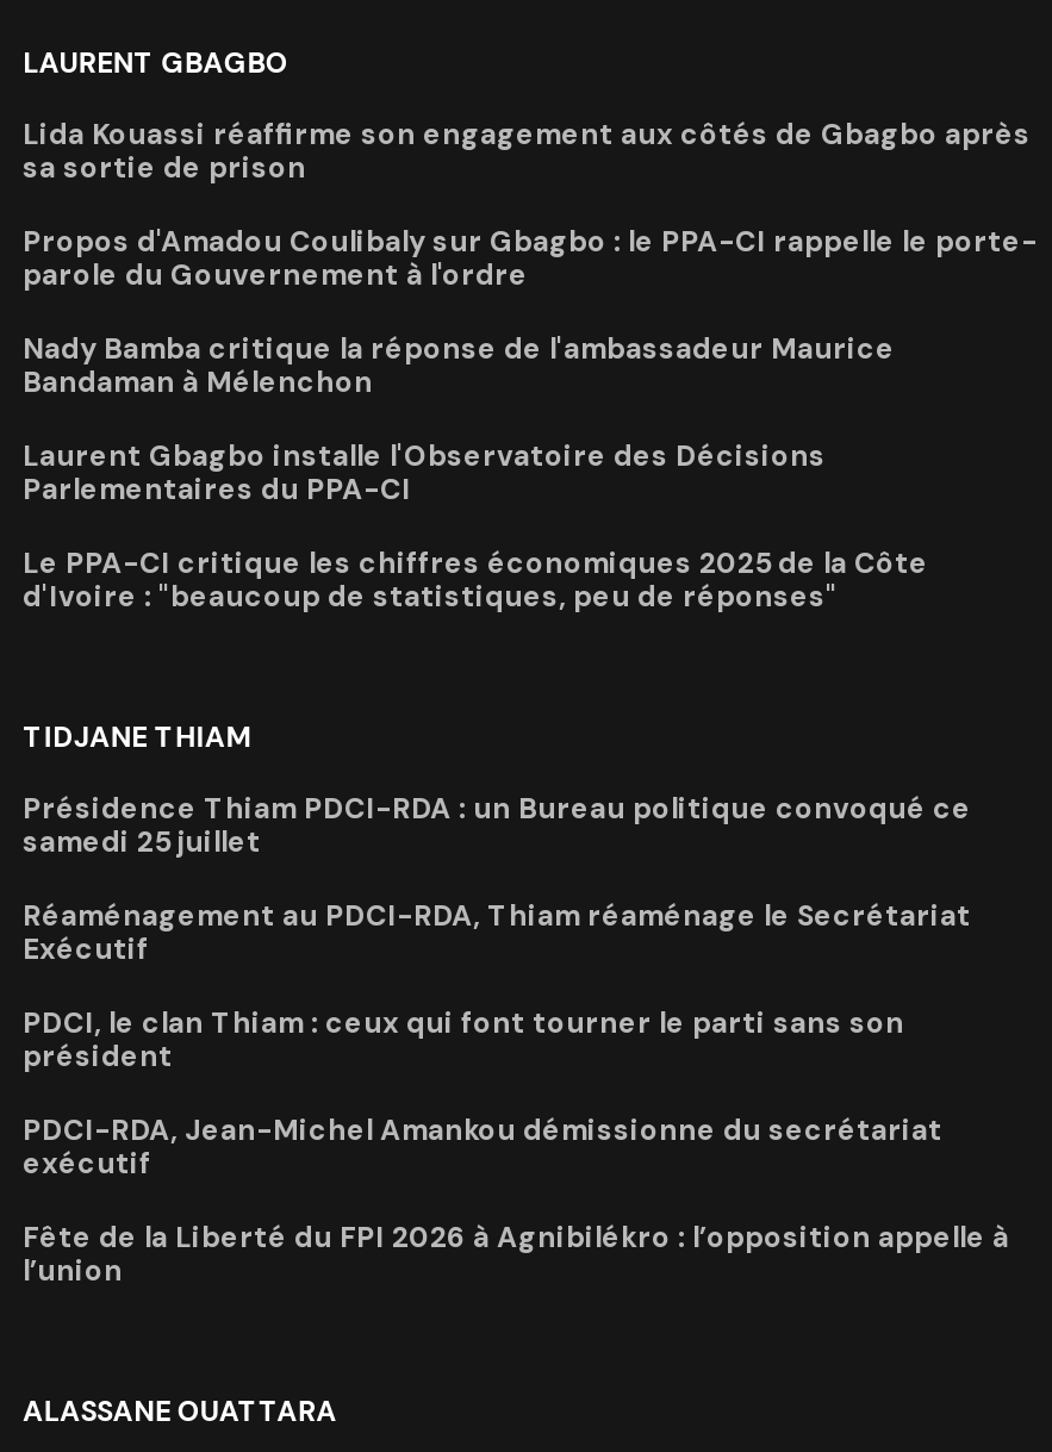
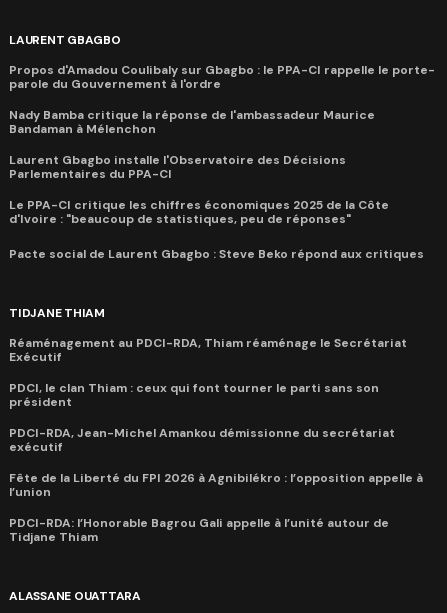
[23,116,1031,188] Lida Kouassi réaffirme son engagement aux côtés de Gbagbo après | sa sortie de prison -> none
moved [23,224,1038,617] -> [9,62,435,227]: Propos d'Amadou Coulibaly sur Gbagbo : le PPA-CI rappelle le porte- | parole du Gouvernement à l'ordre | Nady Bamba critique la réponse de l'ambassadeur Maurice | Bandaman à Mélenchon | Laurent Gbagbo installe l'Observatoire des Décisions | Parlementaires du PPA-CI | Le PPA-CI critique les chiffres économiques 2025 de la Côte | d'Ivoire : "beaucoup de statistiques, peu de réponses"
none -> [9,246,424,262] Pacte social de Laurent Gbagbo : Steve Beko répond aux critiques
[23,791,971,862] Présidence Thiam PDCI-RDA : un Bureau politique convoqué ce | samedi 25 juillet -> none
moved [23,898,1009,1291] -> [9,335,423,500]: Réaménagement au PDCI-RDA, Thiam réaménage le Secrétariat | Exécutif | PDCI, le clan Thiam : ceux qui font tourner le parti sans son | président | PDCI-RDA, Jean-Michel Amankou démissionne du secrétariat | exécutif | Fête de la Liberté du FPI 2026 à Agnibilékro : l’opposition appelle à | l’union
none -> [9,515,389,545] PDCI-RDA: l’Honorable Bagrou Gali appelle à l’unité autour de | Tidjane Thiam

